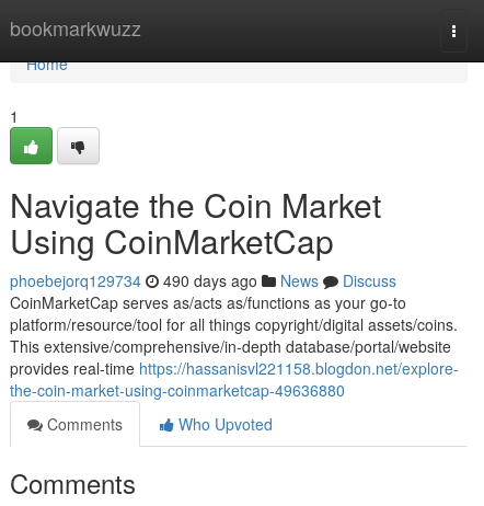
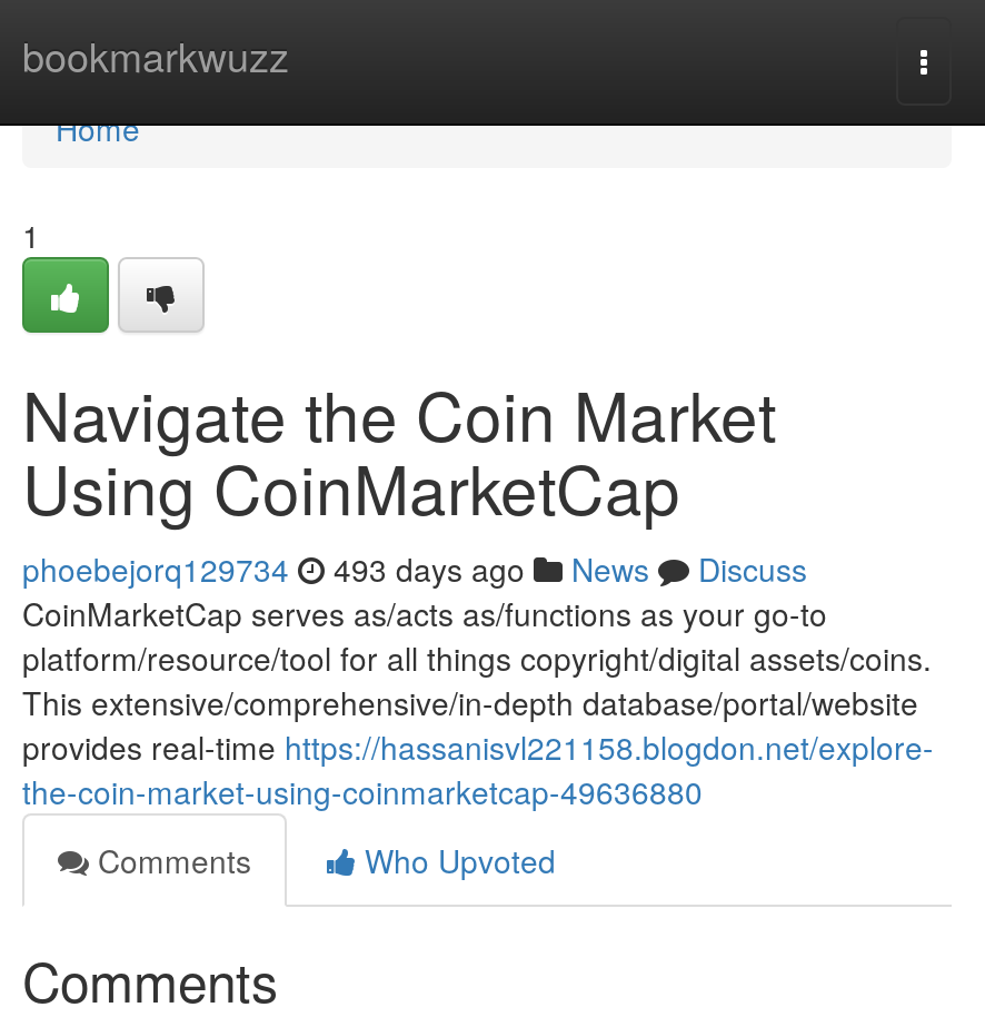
[10,269,396,291] phoebejorq129734 490 days ago News Discuss -> [22,546,807,591] phoebejorq129734 493 days ago News Discuss

